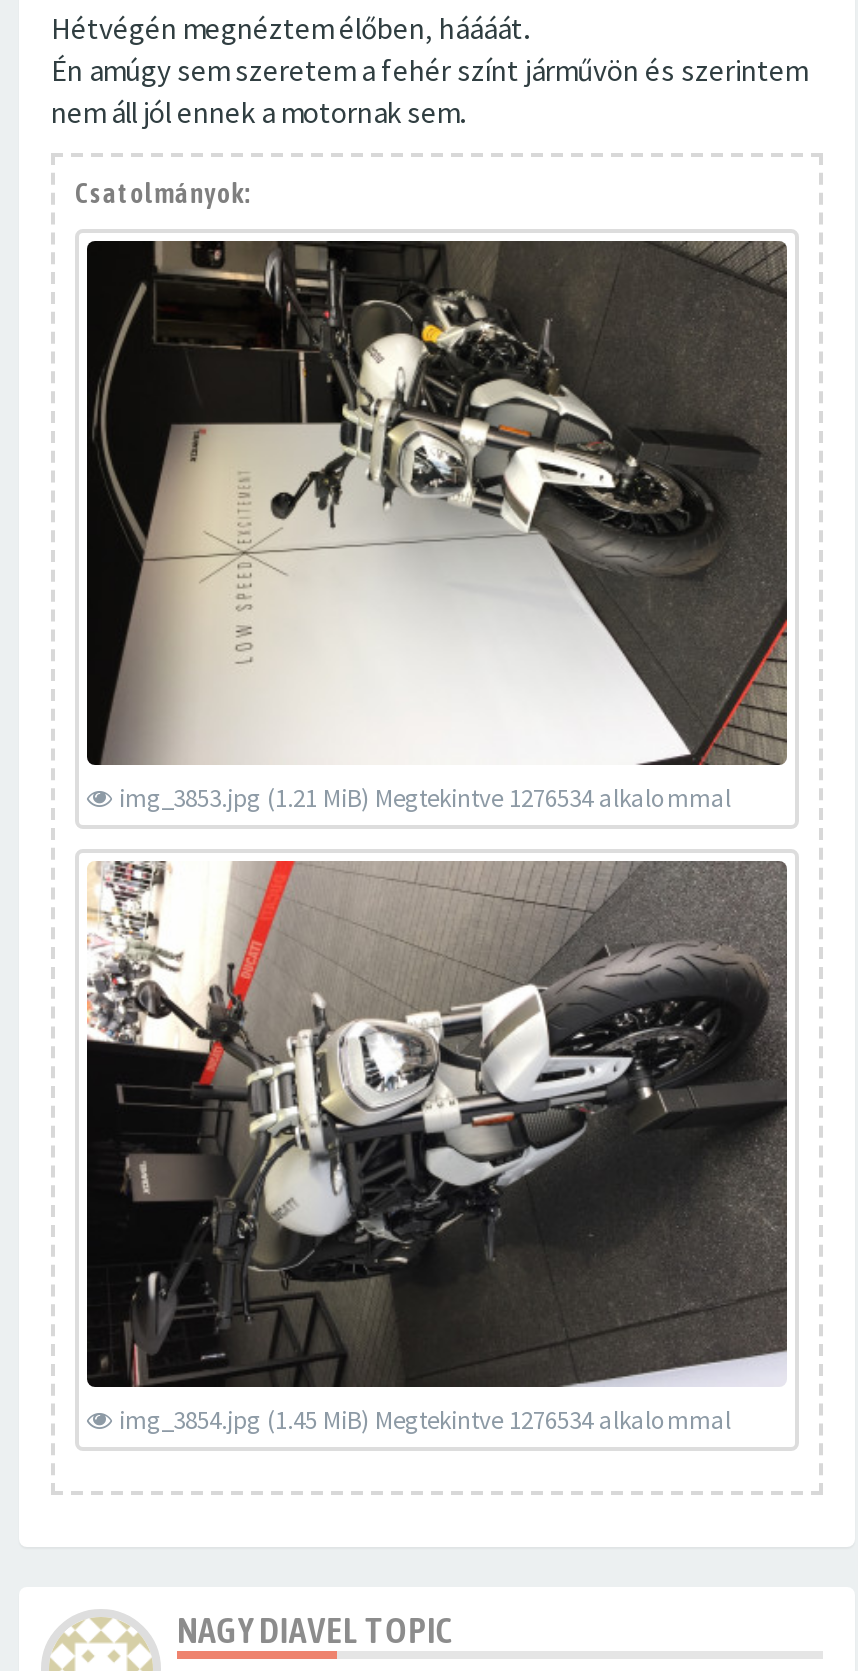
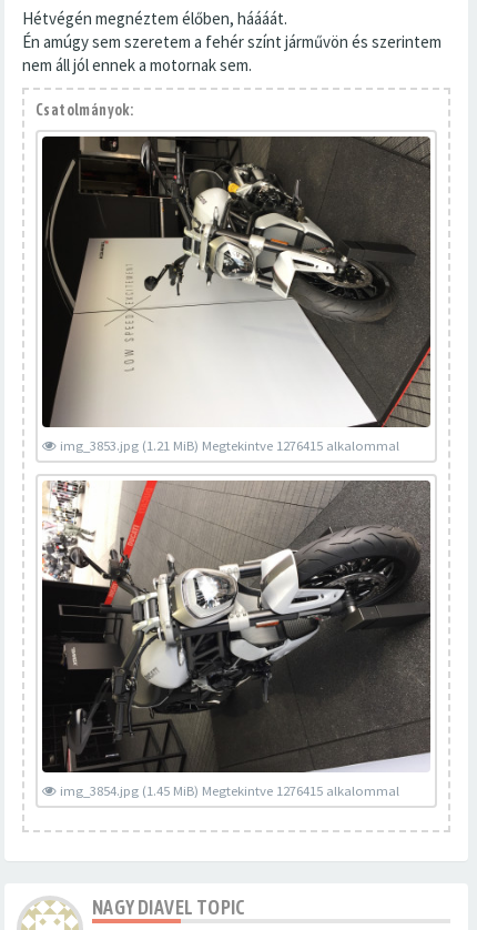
[113,782,731,814] img_3853.jpg (1.21 MiB) Megtekintve 1276534 alkalommal -> [57,437,399,454] img_3853.jpg (1.21 MiB) Megtekintve 1276415 alkalommal
[113,1403,731,1435] img_3854.jpg (1.45 MiB) Megtekintve 1276534 alkalommal -> [57,781,399,799] img_3854.jpg (1.45 MiB) Megtekintve 1276415 alkalommal

